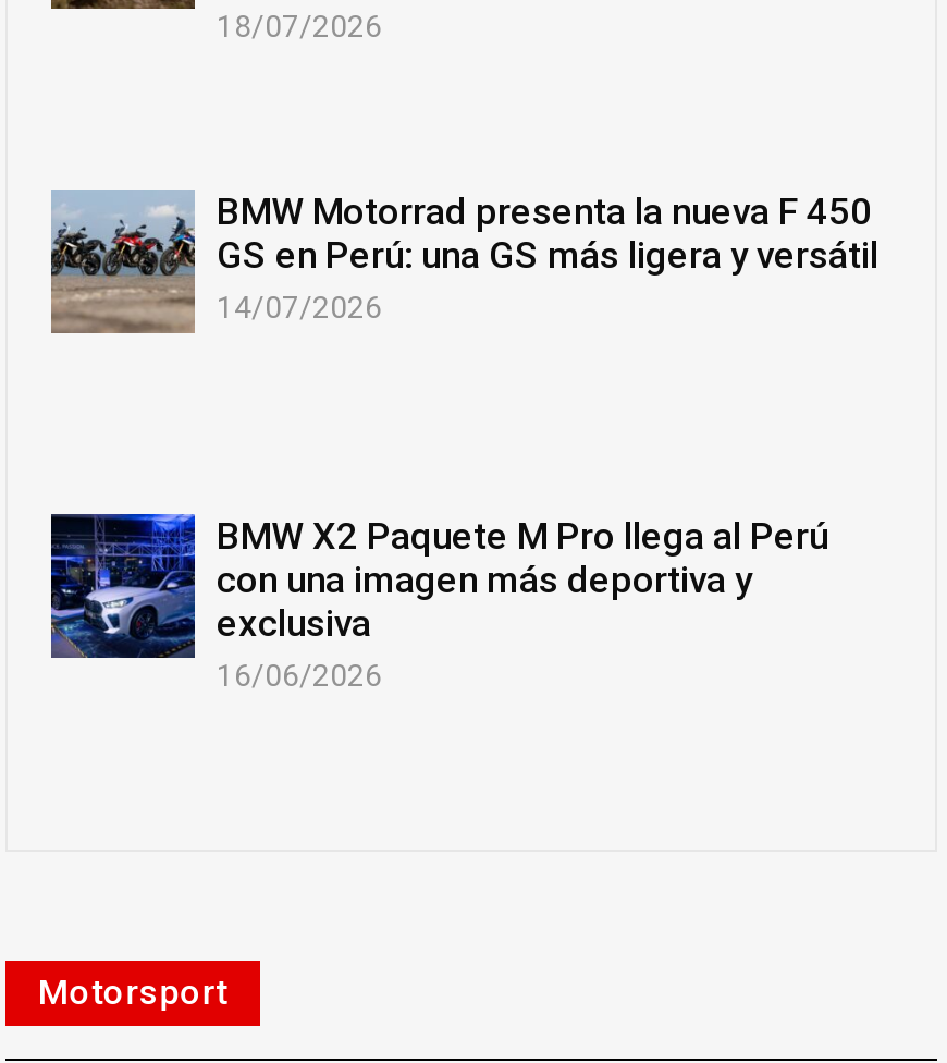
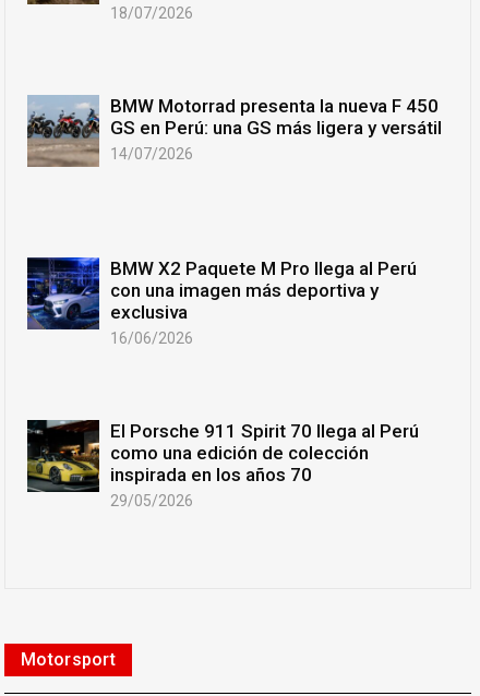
none -> [26,419,419,509] [image] | El Porsche 911 Spirit 70 llega al Perú | como una edición de colección | inspirada en los años 70 | 29/05/2026

